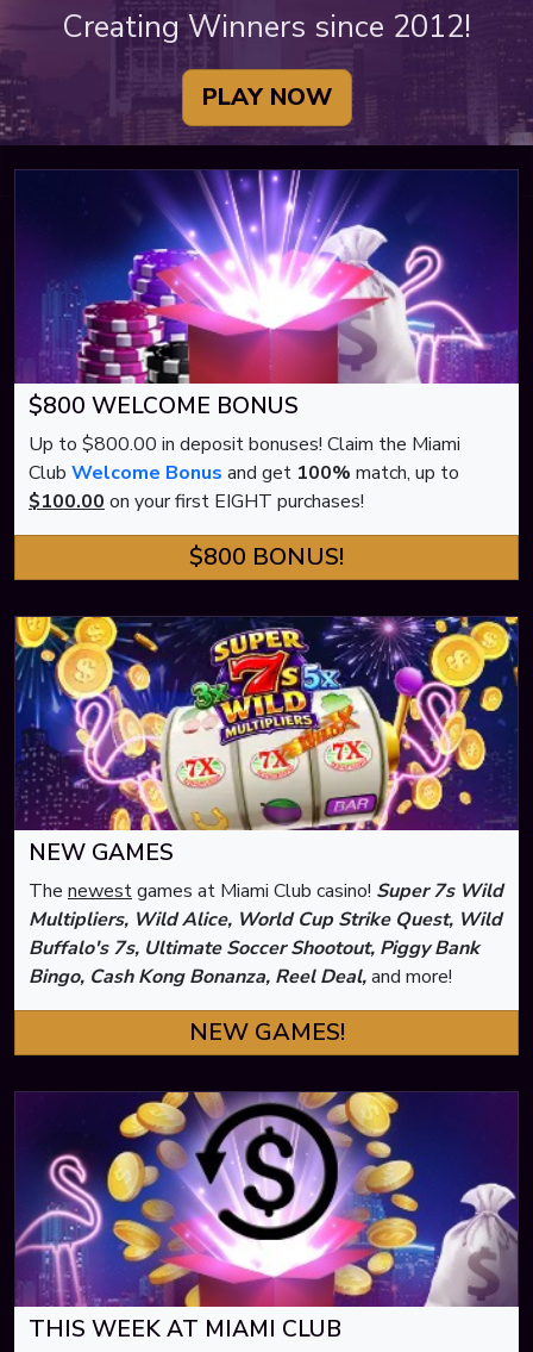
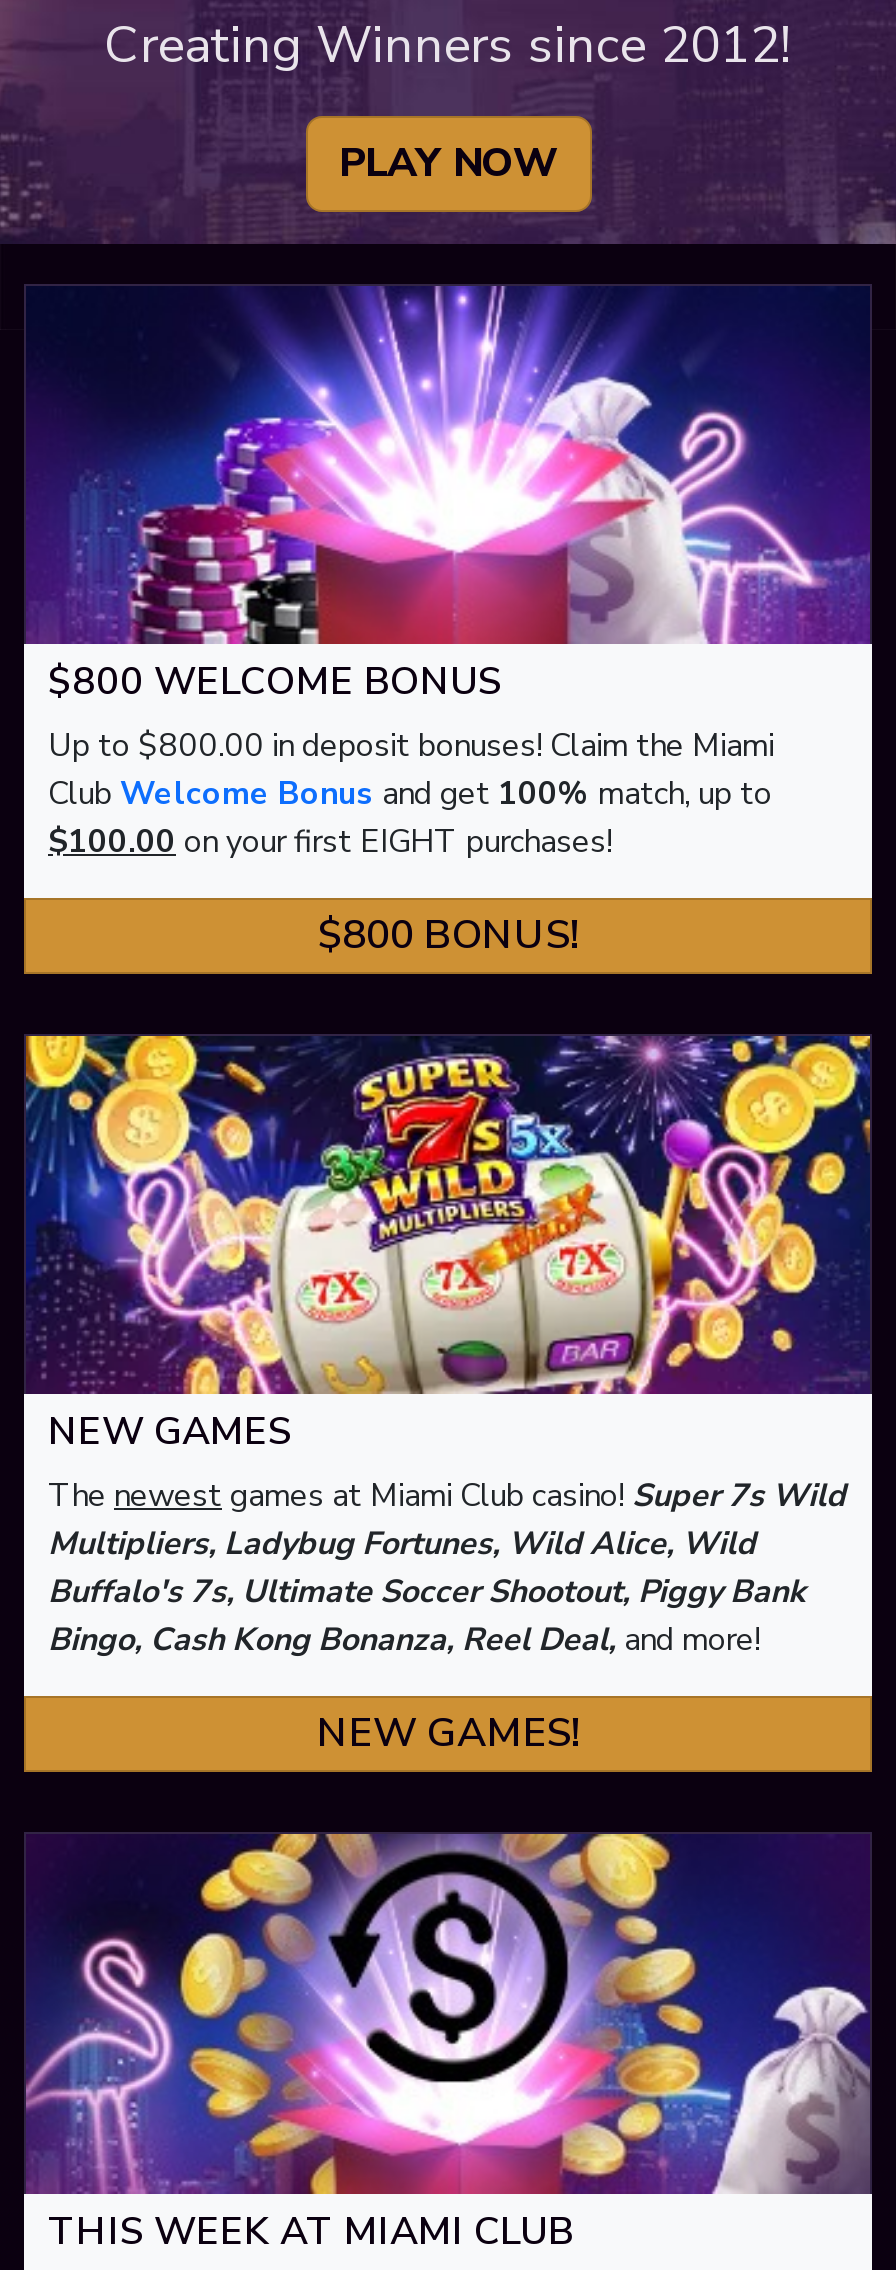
[29,907,502,933] Multipliers, Wild Alice, World Cup Strike Quest, Wild -> [48,1523,756,1567] Multipliers, Ladybug Fortunes, Wild Alice, Wild

